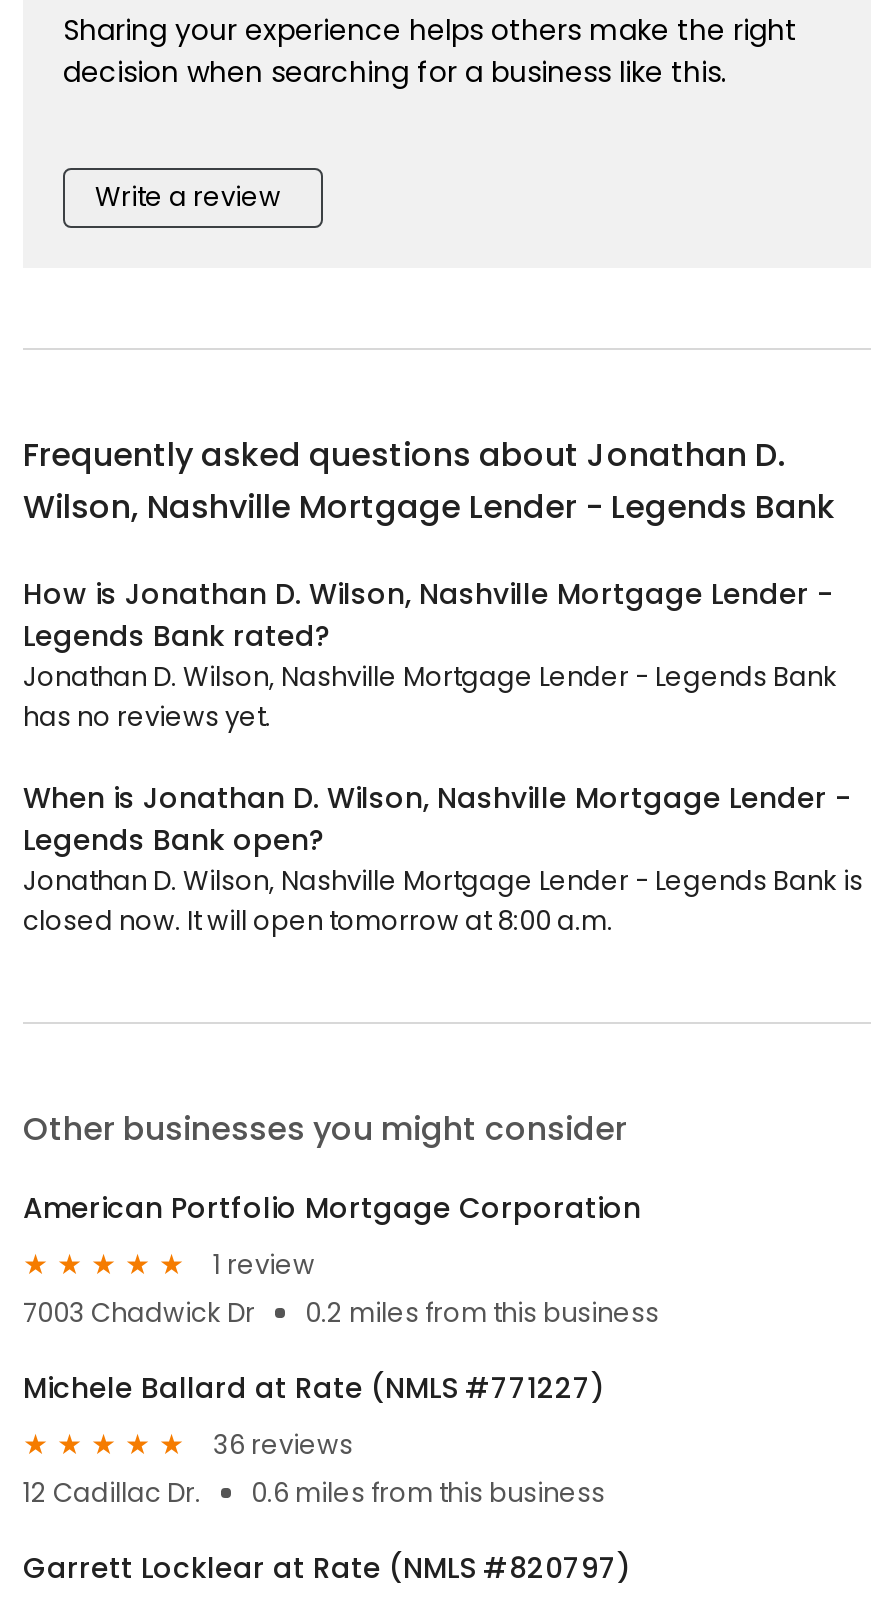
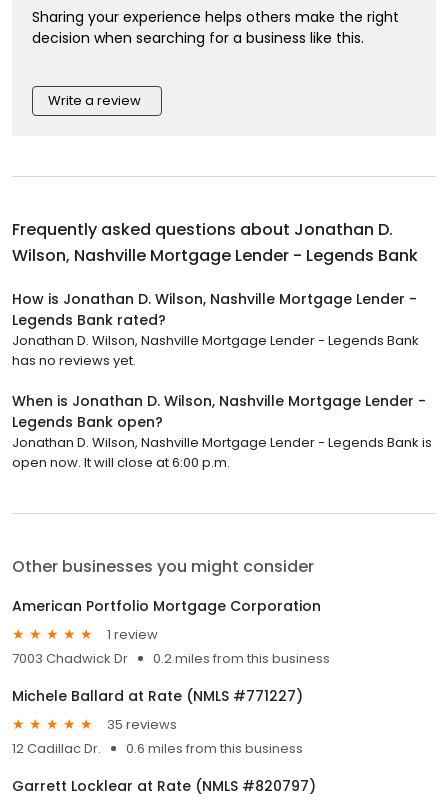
[23,902,613,940] closed now. It will open tomorrow at 8:00 a.m. -> [12,453,230,472] open now. It will close at 6:00 p.m.
[213,1425,353,1463] 36 reviews -> [107,715,177,734] 35 reviews

